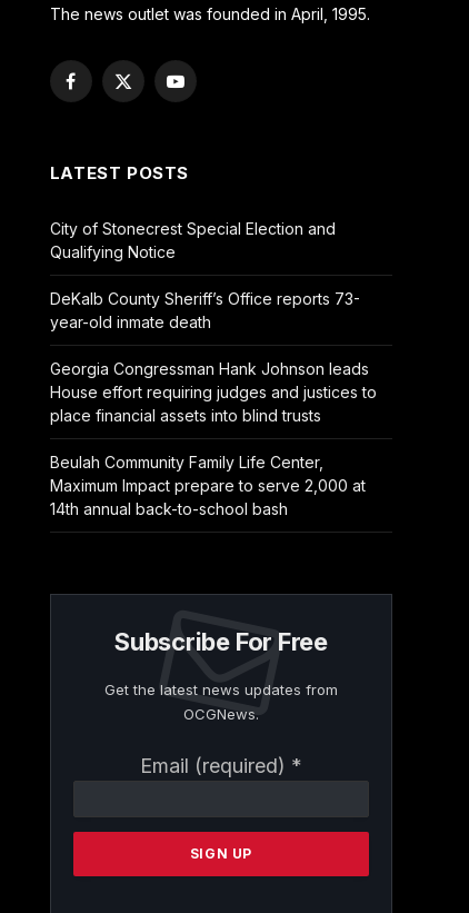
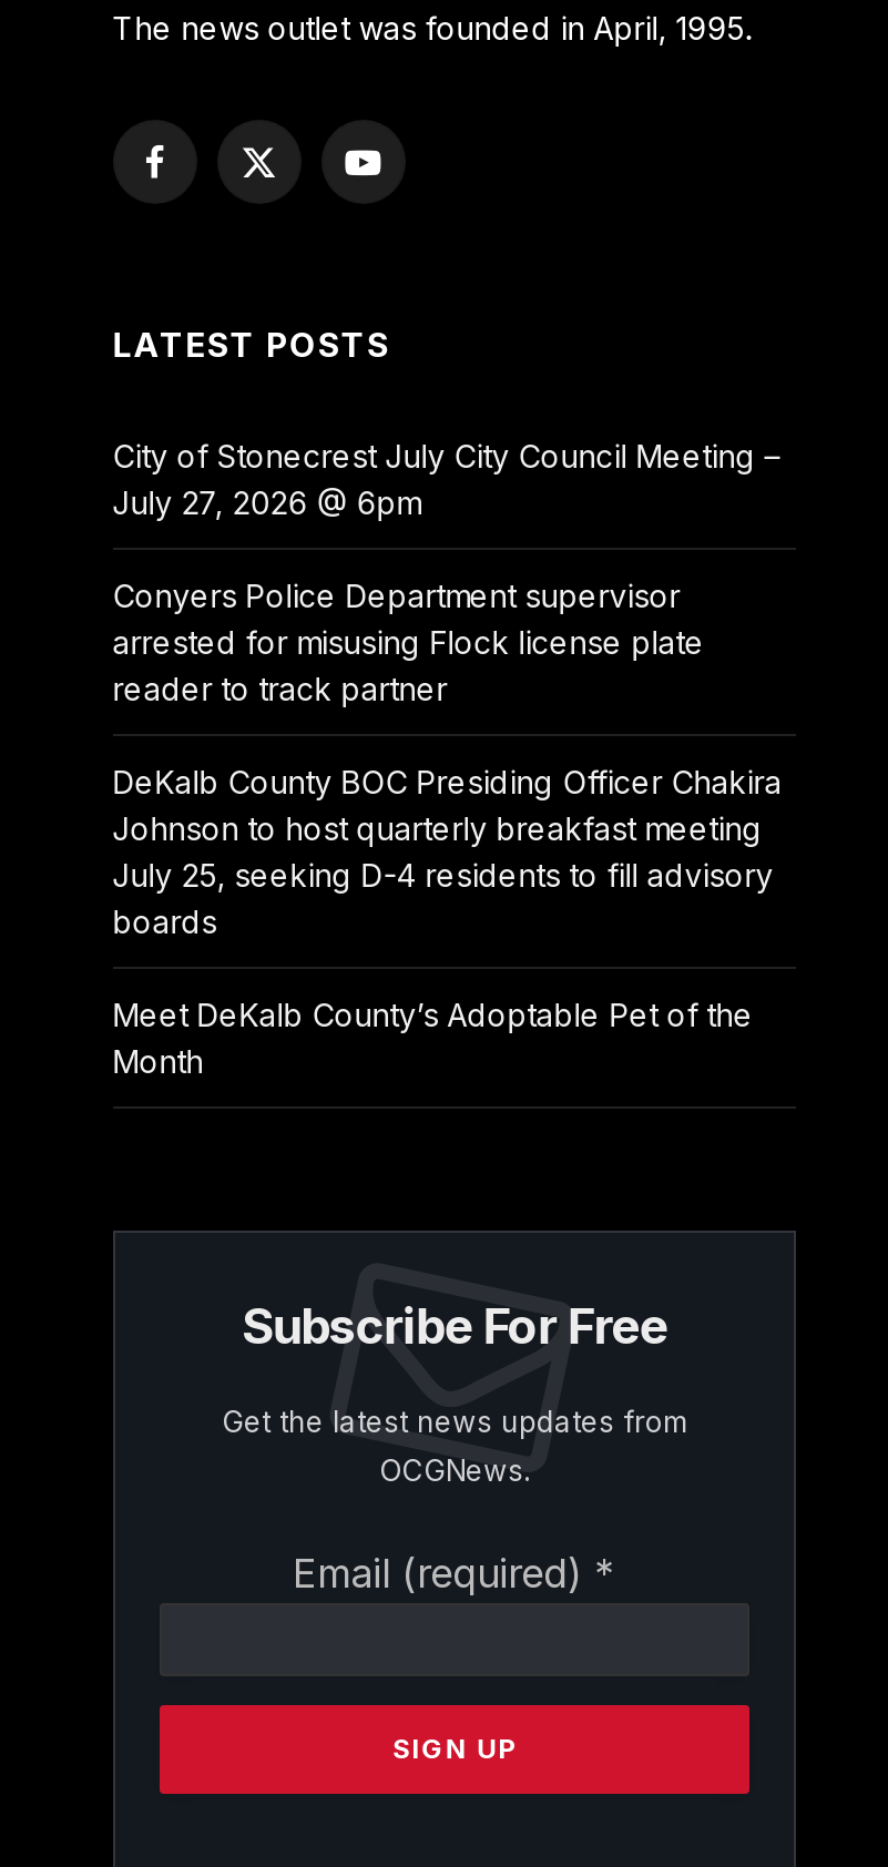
[50,219,335,261] City of Stonecrest Special Election and | Qualifying Notice -> [113,436,780,520] City of Stonecrest July City Council Meeting – | July 27, 2026 @ 6pm
[50,289,360,331] DeKalb County Sheriff’s Office reports 73- | year-old inmate death -> [113,576,705,706] Conyers Police Department supervisor | arrested for misusing Flock license plate | reader to track partner
[50,359,377,424] Georgia Congressman Hank Johnson leads | House effort requiring judges and justices to | place financial assets into blind trusts -> [113,762,782,939] DeKalb County BOC Presiding Officer Chakira | Johnson to host quarterly breakfast meeting | July 25, seeking D-4 residents to fill advisory | boards
[50,452,365,518] Beulah Community Family Life Center, | Maximum Impact prepare to serve 2,000 at | 14th annual back-to-school bash -> [113,995,753,1079] Meet DeKalb County’s Adoptable Pet of the | Month

